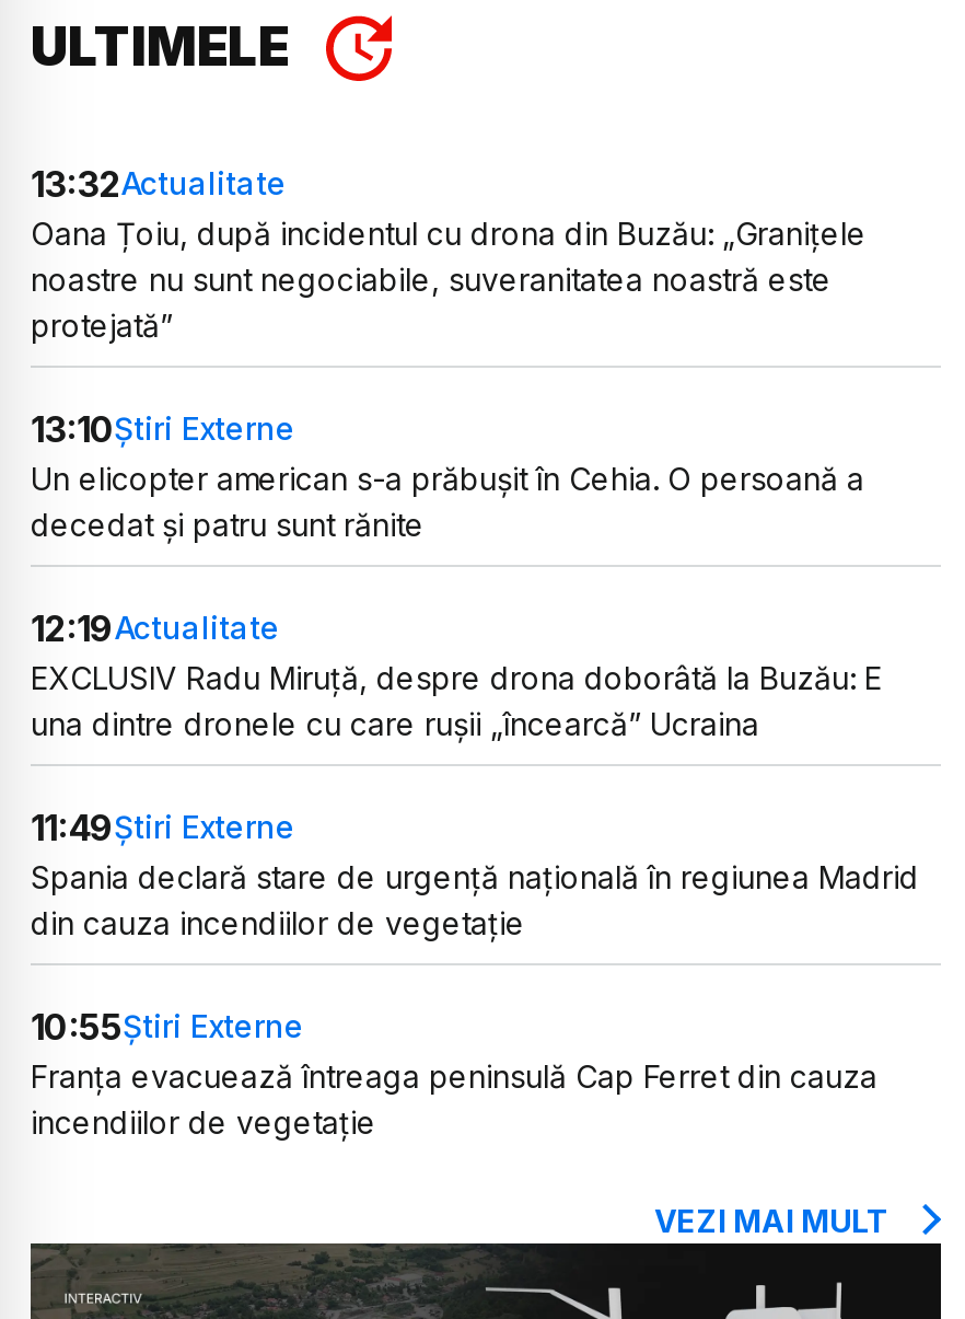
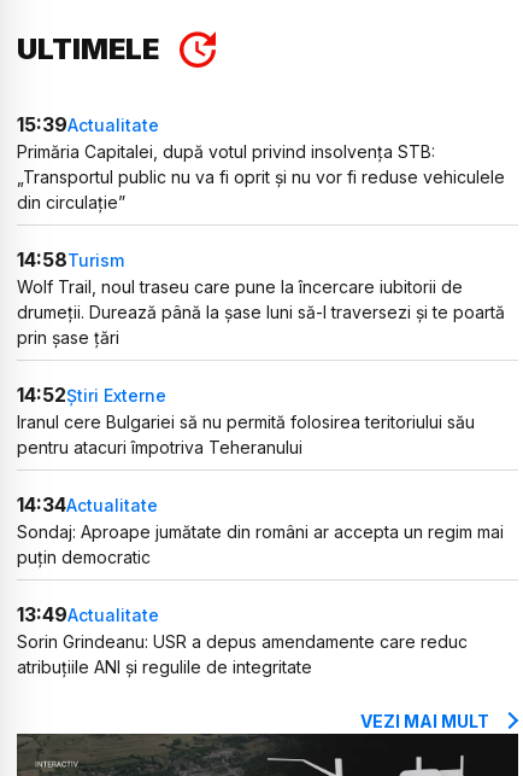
[31,162,867,343] 13:32Actualitate | Oana Țoiu, după incidentul cu drona din Buzău: „Granițele | noastre nu sunt negociabile, suveranitatea noastră este | protejată” -> [17,113,505,213] 15:39Actualitate | Primăria Capitalei, după votul privind insolvența STB: | „Transportul public nu va fi oprit și nu vor fi reduse vehiculele | din circulație”
[31,407,864,542] 13:10Știri Externe | Un elicopter american s-a prăbușit în Cehia. O persoană a | decedat și patru sunt rănite -> [17,248,505,348] 14:58Turism | Wolf Trail, noul traseu care pune la încercare iubitorii de | drumeții. Durează până la șase luni să-l traversezi și te poartă | prin șase țări
[31,606,882,742] 12:19Actualitate | EXCLUSIV Radu Miruță, despre drona doborâtă la Buzău: E | una dintre dronele cu care rușii „încearcă” Ucraina -> [17,383,475,458] 14:52Știri Externe | Iranul cere Bulgariei să nu permită folosirea teritoriului său | pentru atacuri împotriva Teheranului
[31,805,919,941] 11:49Știri Externe | Spania declară stare de urgență națională în regiunea Madrid | din cauza incendiilor de vegetație -> [17,493,504,568] 14:34Actualitate | Sondaj: Aproape jumătate din români ar accepta un regim mai | puțin democratic
[31,1004,877,1140] 10:55Știri Externe | Franța evacuează întreaga peninsulă Cap Ferret din cauza | incendiilor de vegetație -> [17,603,468,677] 13:49Actualitate | Sorin Grindeanu: USR a depus amendamente care reduc | atribuțiile ANI și regulile de integritate

